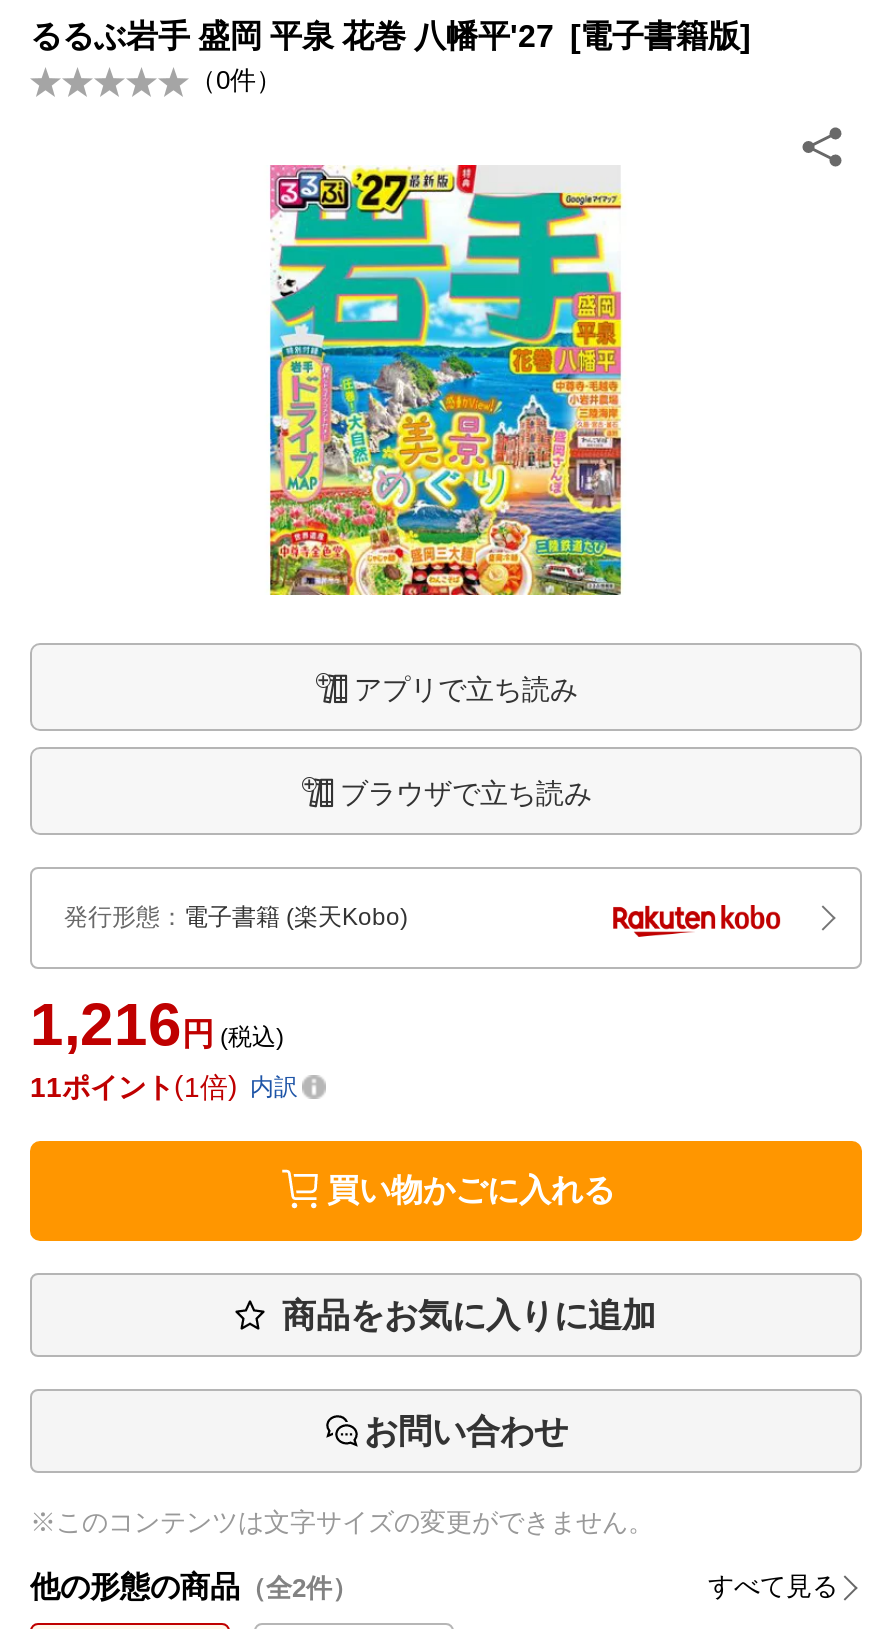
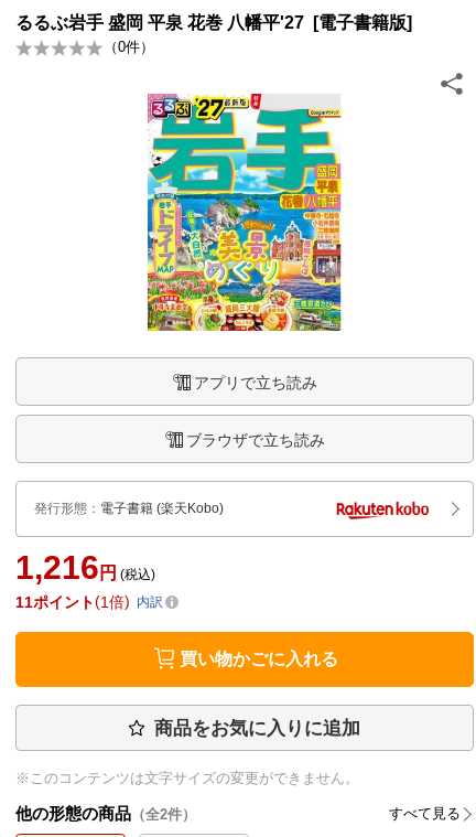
[364,1413,568,1451] お問い合わせ -> none

